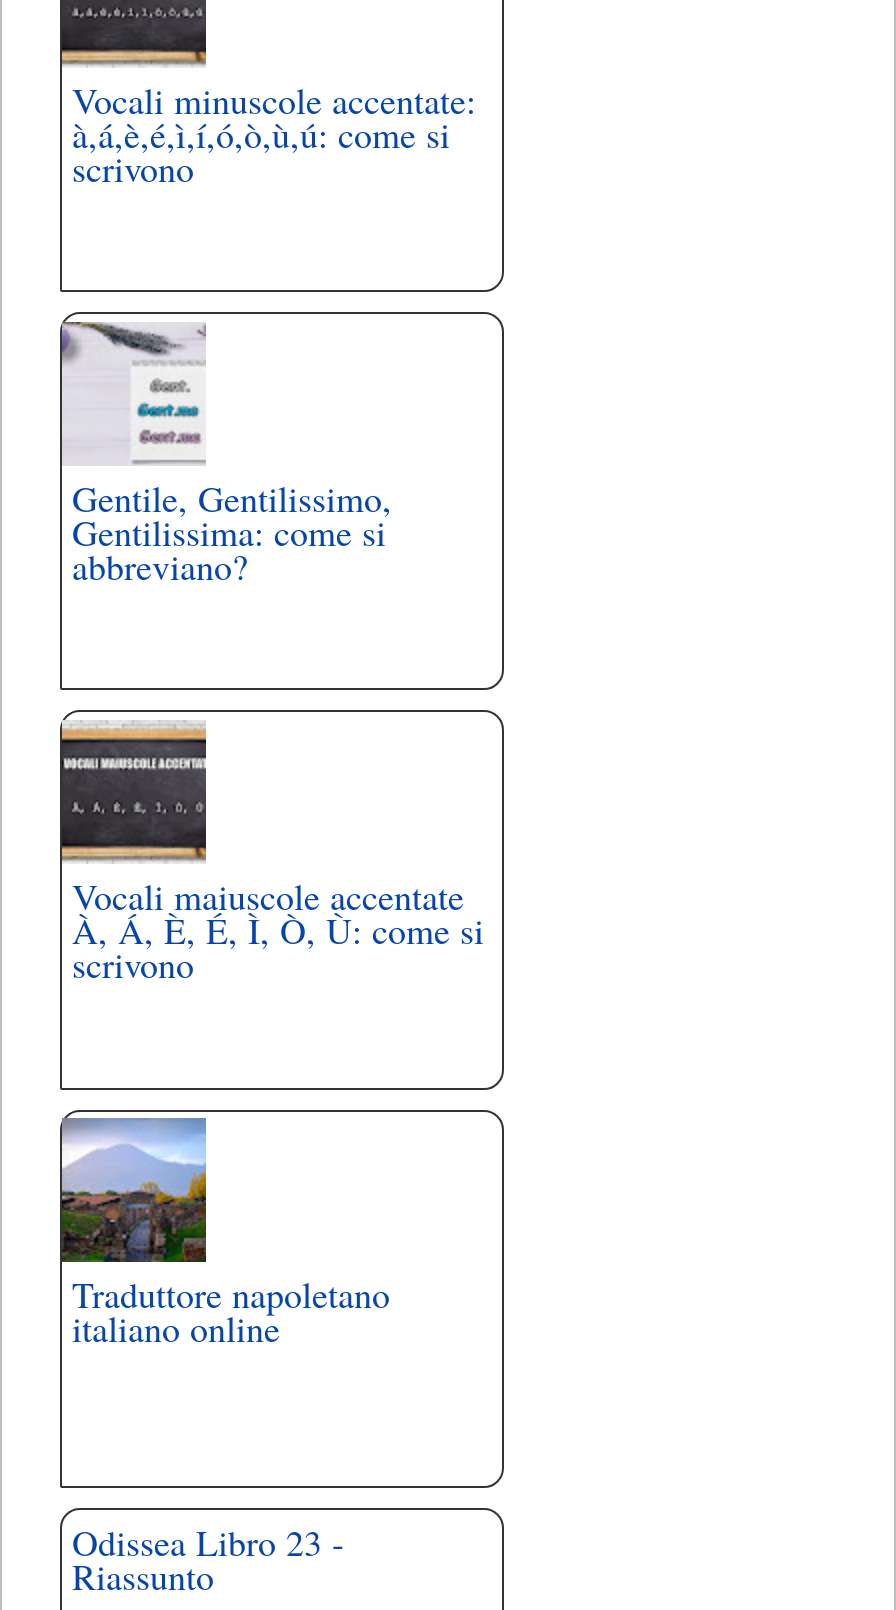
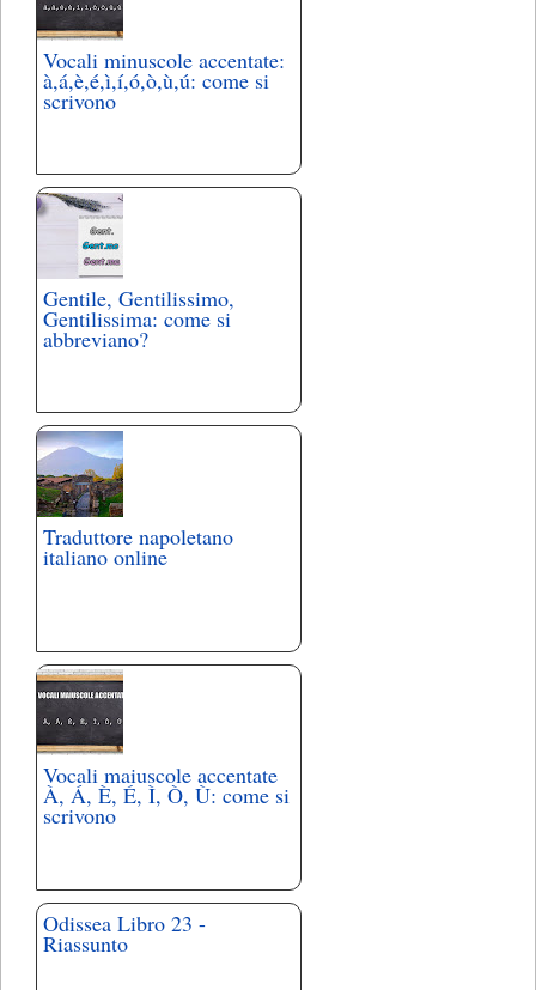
moved [58,718,464,988] -> [35,668,278,830]: [image] | Vocali maiuscole accentate | scrivono
moved [60,1116,390,1352] -> [36,431,233,571]: [image] | Traduttore napoletano | italiano online

